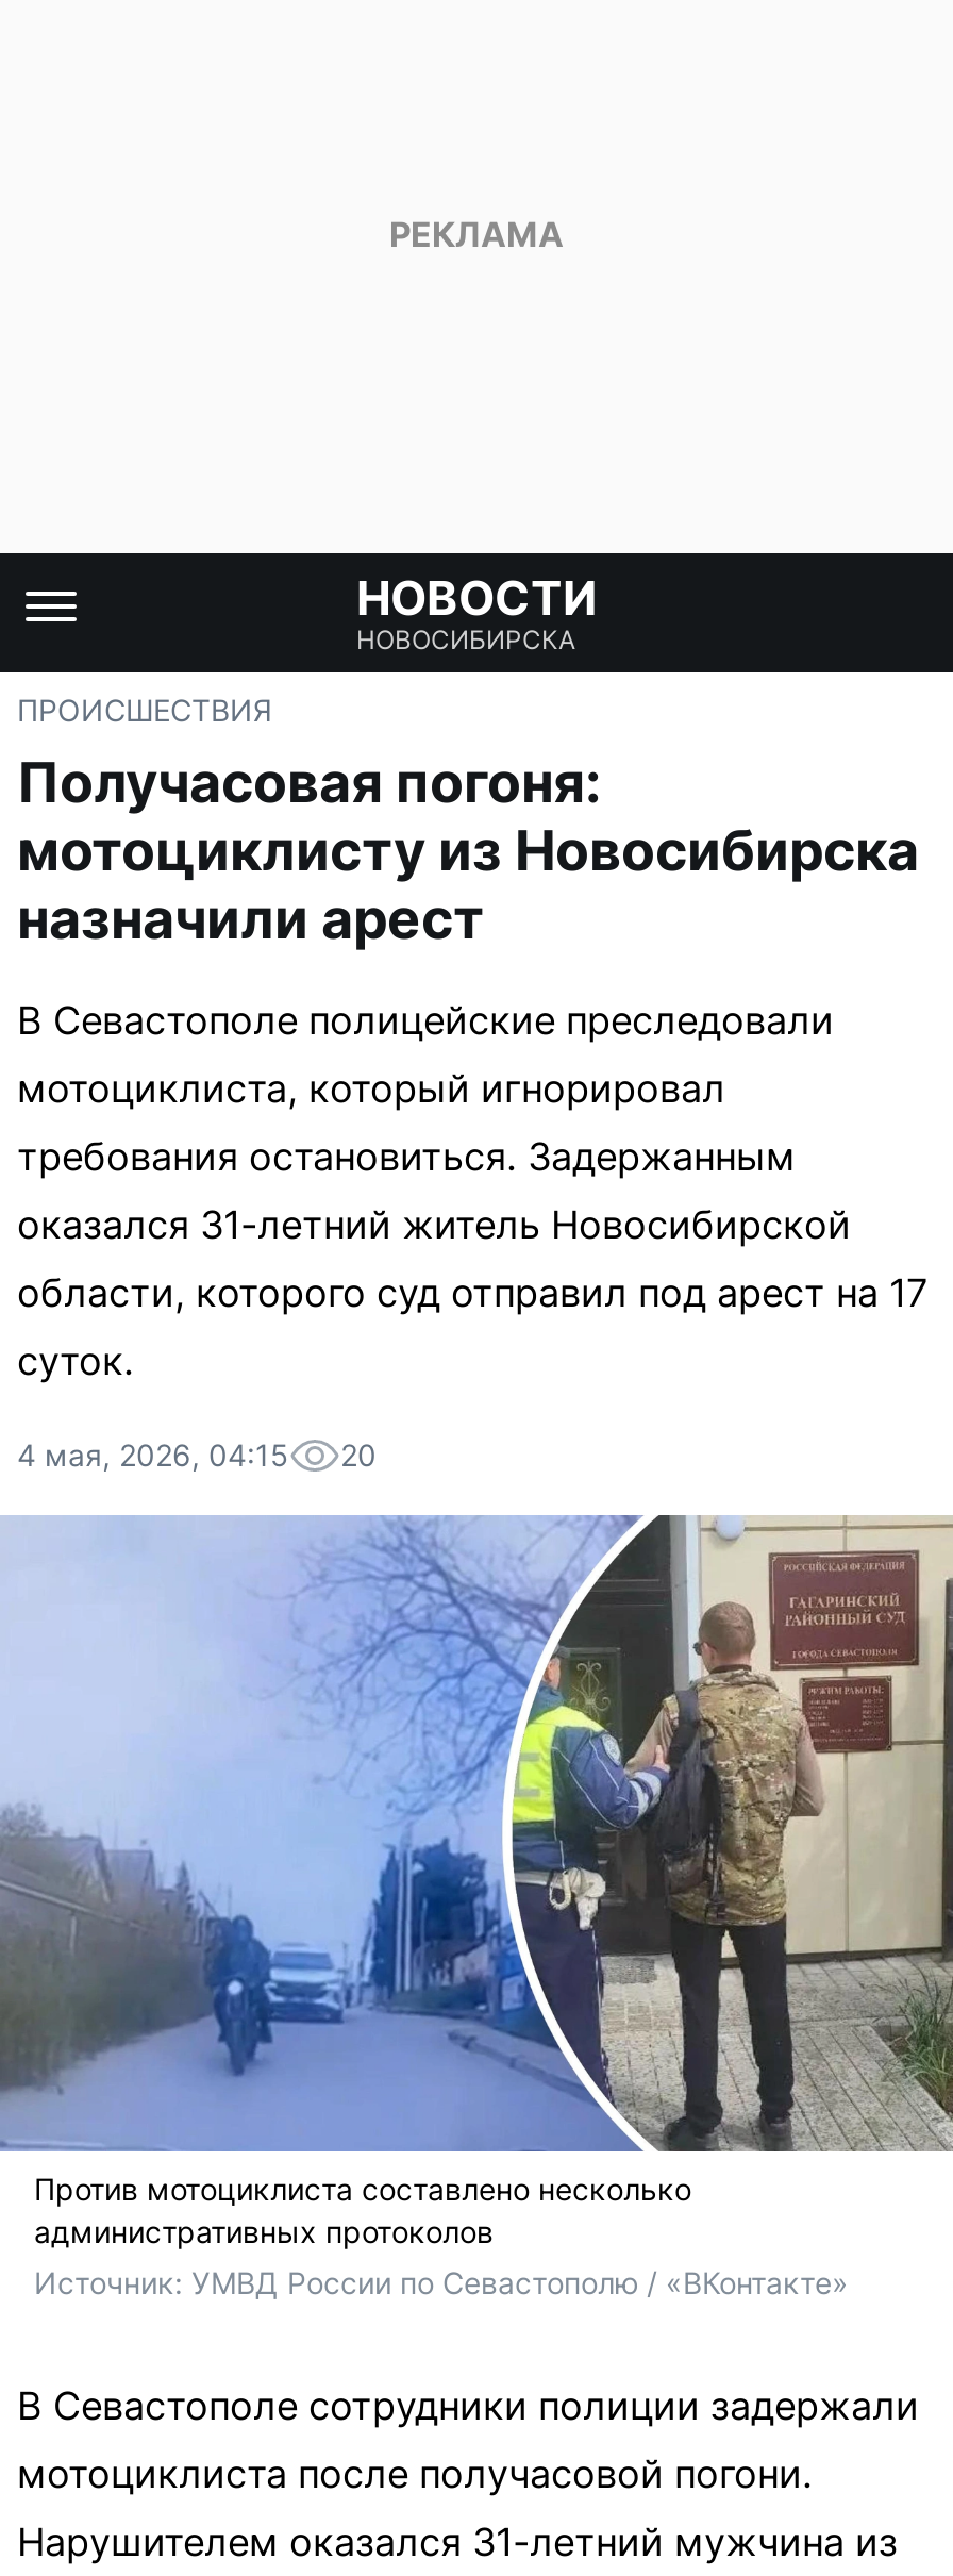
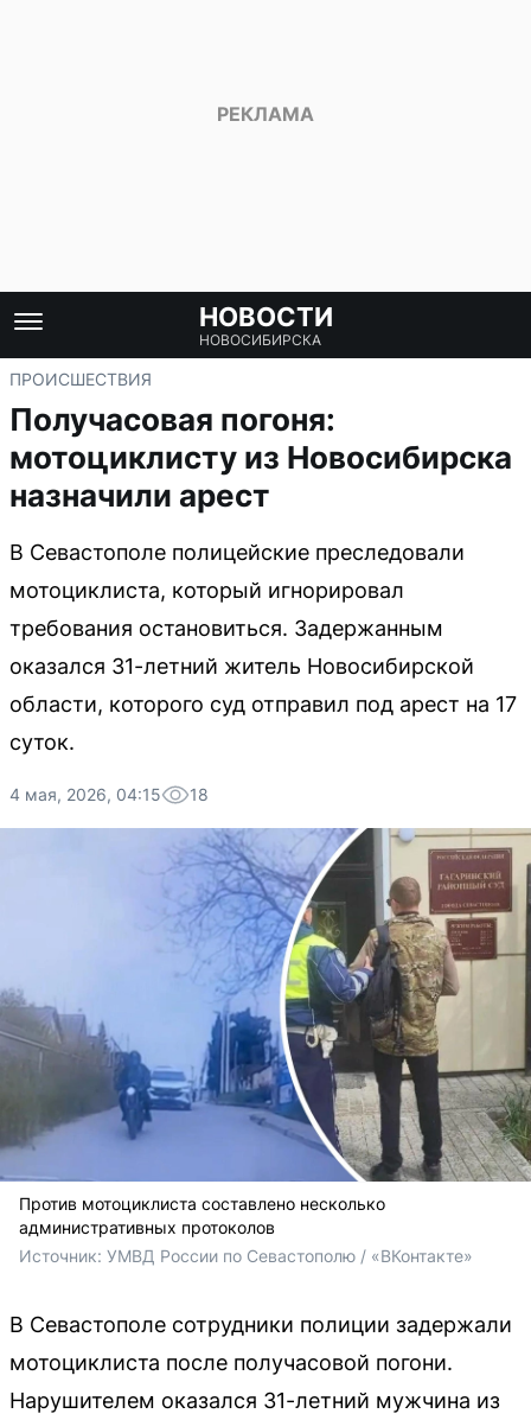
[17,1436,377,1473] 4 мая, 2026, 04:15 20 -> [9,784,209,804] 4 мая, 2026, 04:15 18

